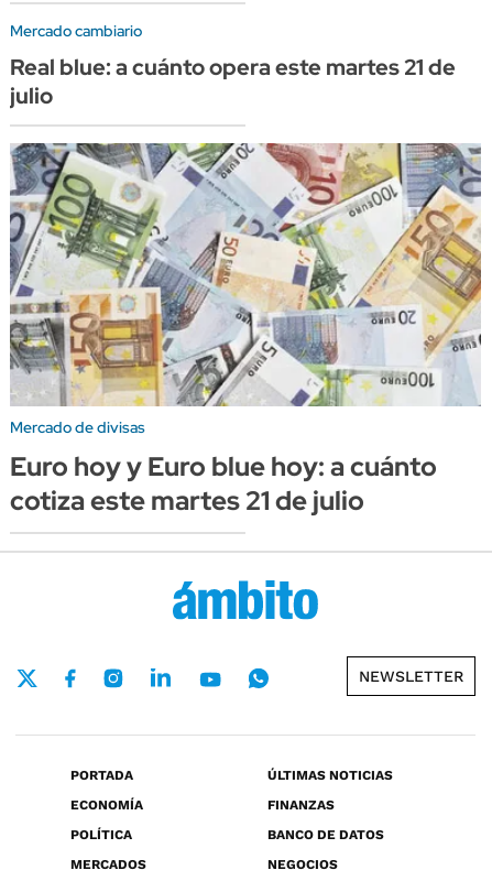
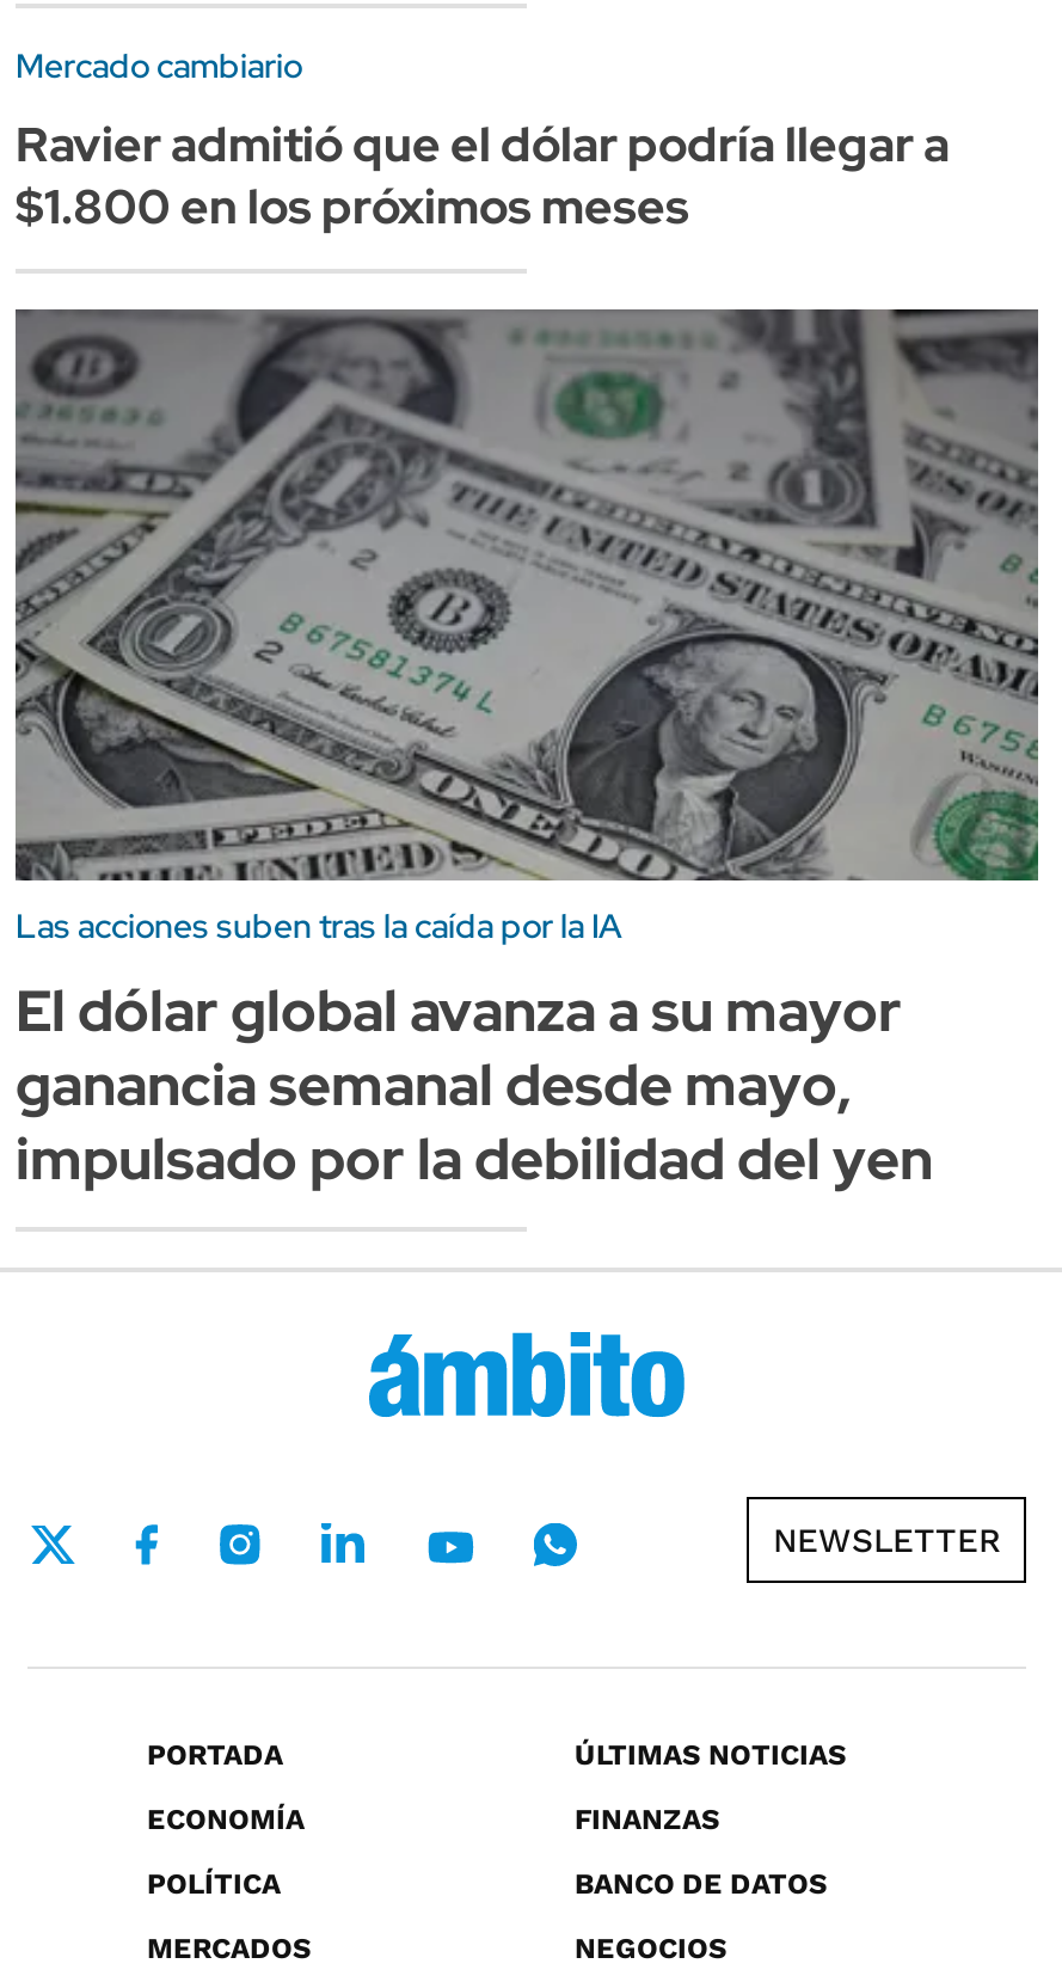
[10,53,456,110] Real blue: a cuánto opera este martes 21 de | julio -> [16,113,950,237] Ravier admitió que el dólar podría llegar a | $1.800 en los próximos meses
[10,142,482,518] [image] | Mercado de divisas | Euro hoy y Euro blue hoy: a cuánto | cotiza este martes 21 de julio -> [13,307,1040,1197] [image] | Las acciones suben tras la caída por la IA | El dólar global avanza a su mayor | ganancia semanal desde mayo, | impulsado por la debilidad del yen

